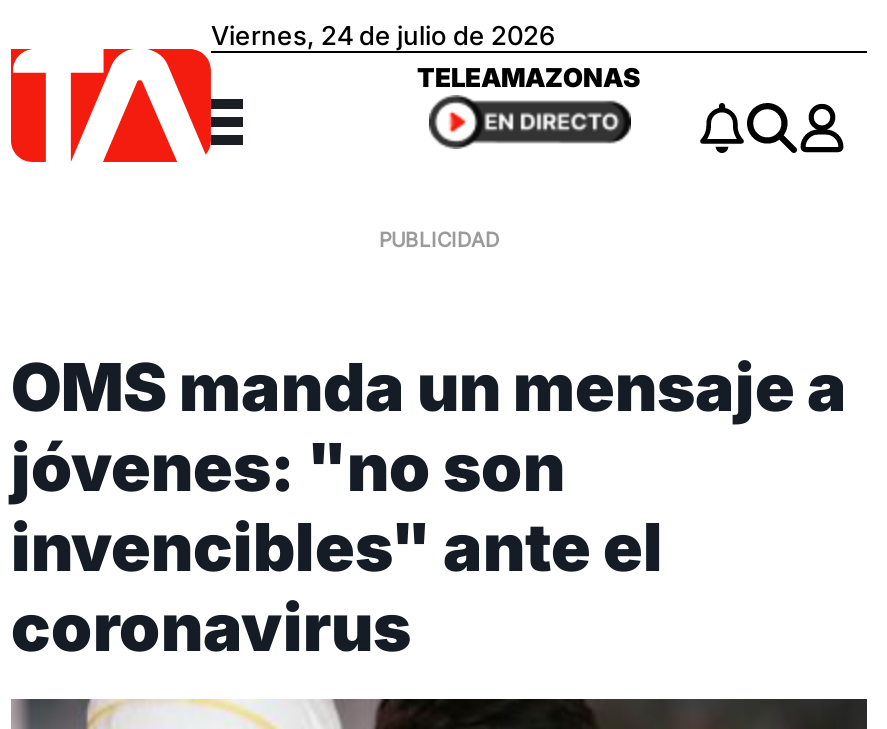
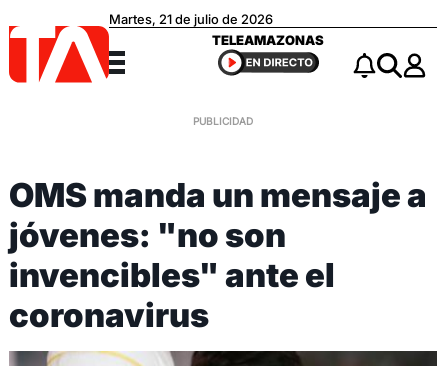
[211,20,555,52] Viernes, 24 de julio de 2026 -> [109,11,273,27] Martes, 21 de julio de 2026

